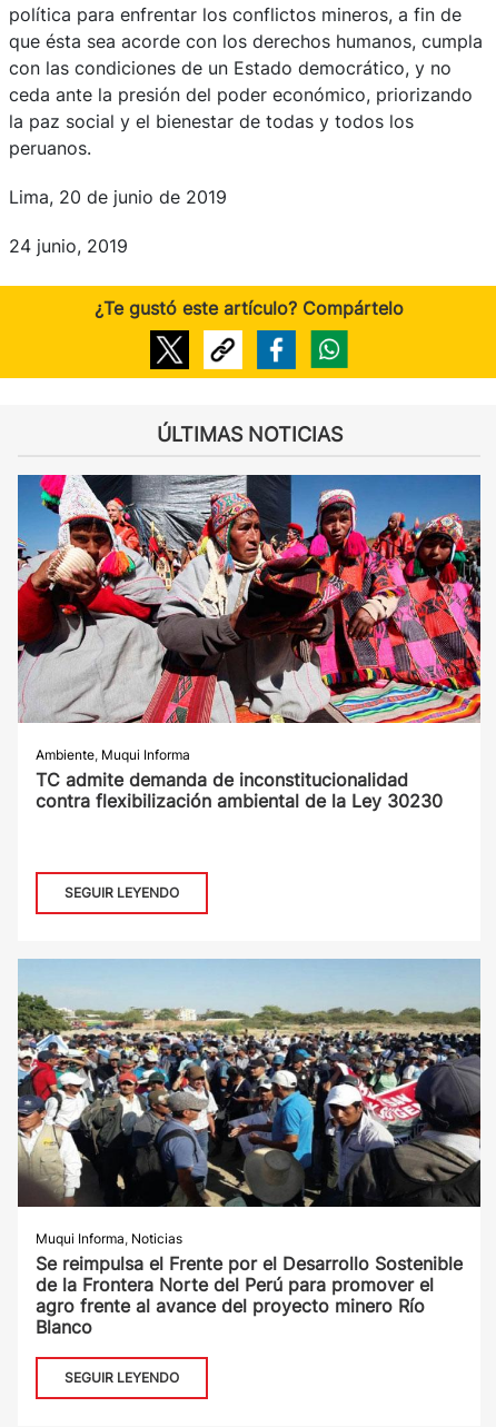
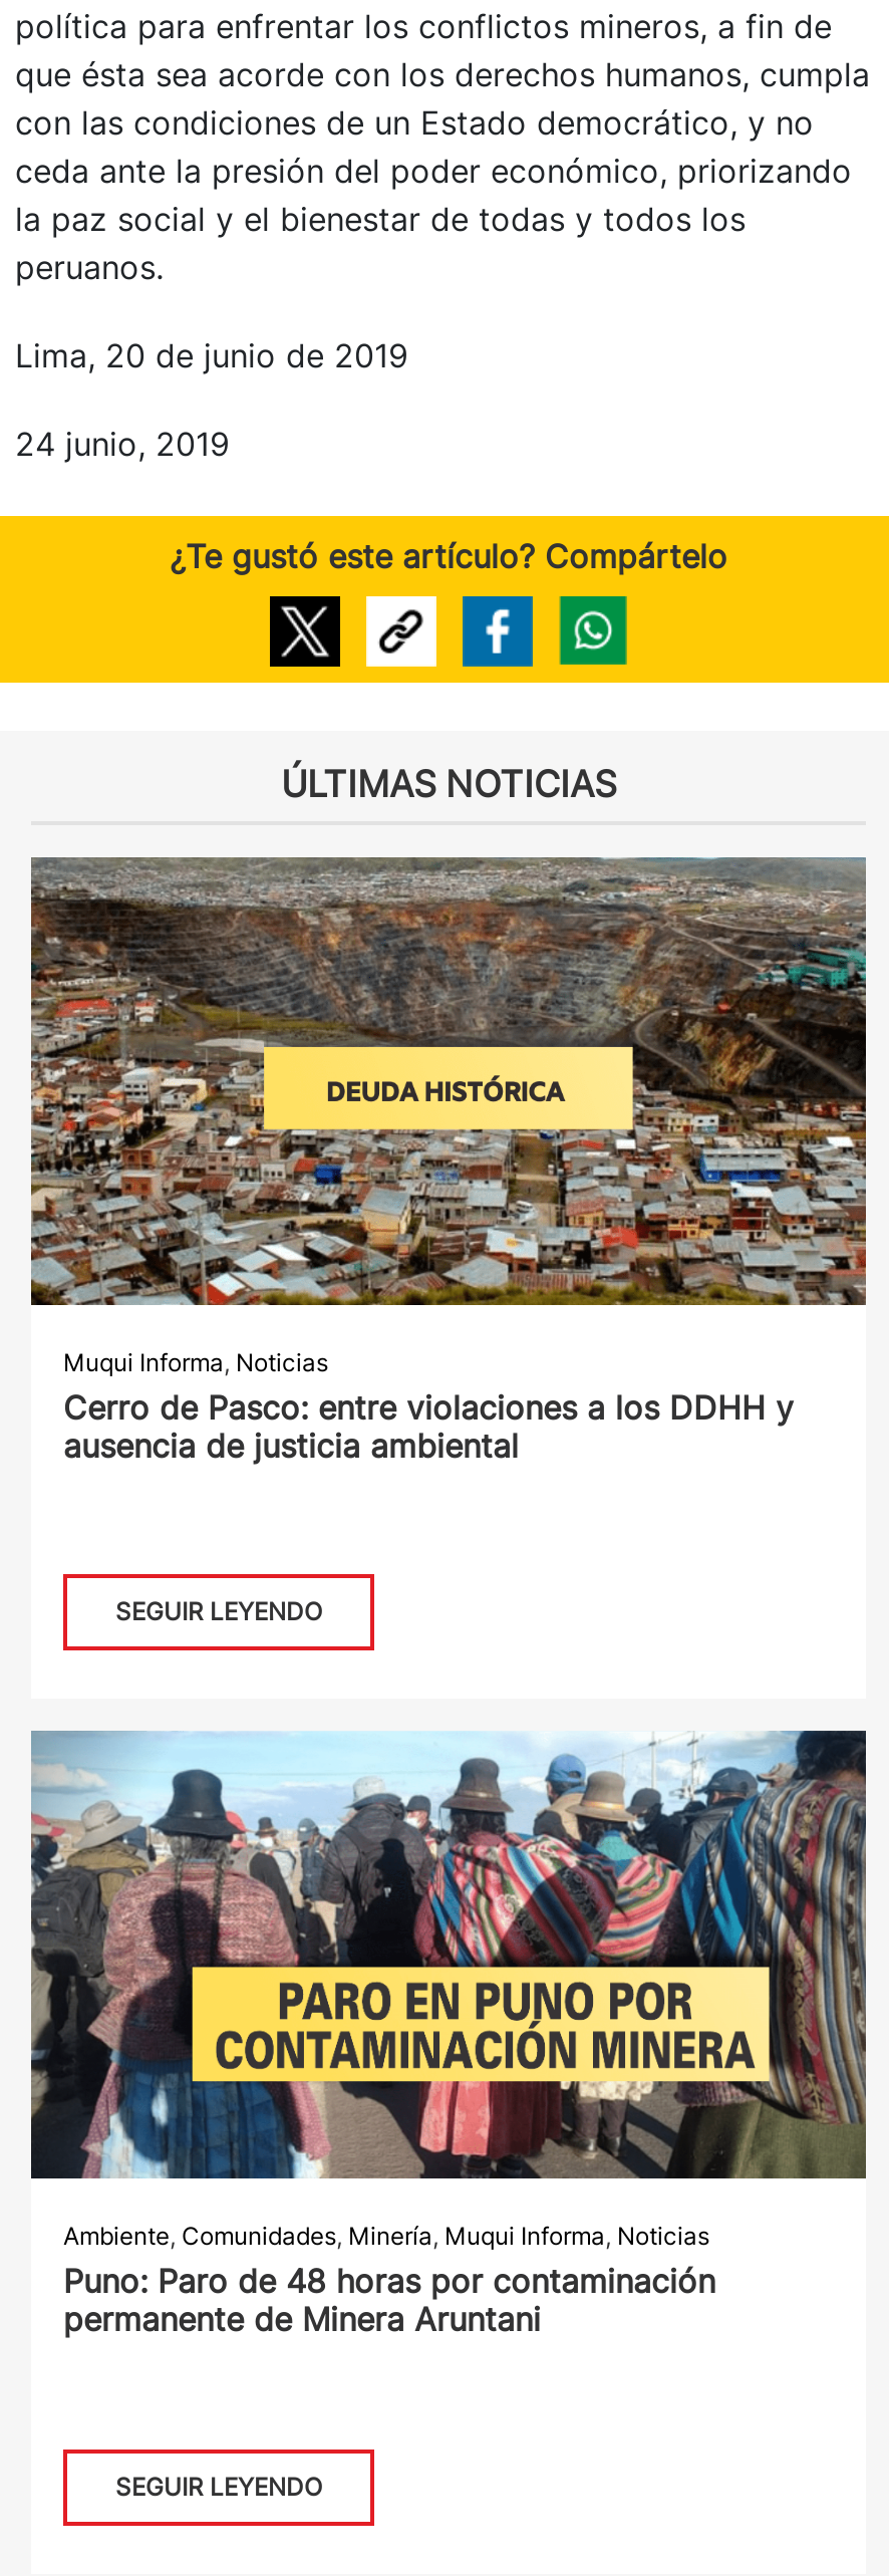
[17,474,482,811] [image] | Ambiente, Muqui Informa | TC admite demanda de inconstitucionalidad | contra flexibilización ambiental de la Ley 30230 -> [29,855,868,1465] [image] | Cerro de Pasco: entre violaciones a los DDHH y | ausencia de justicia ambiental
[17,959,480,1208] [image] -> [29,1729,868,2180] [image]
moved [36,1231,182,1247] -> [63,1346,328,1377]: Muqui Informa, Noticias
[36,1253,463,1338] Se reimpulsa el Frente por el Desarrollo Sostenible | de la Frontera Norte del Perú para promover el | agro frente al avance del proyecto minero Río | Blanco -> [63,2221,715,2340] Ambiente, Comunidades, Minería, Muqui Informa, Noticias | Puno: Paro de 48 horas por contaminación | permanente de Minera Aruntani

